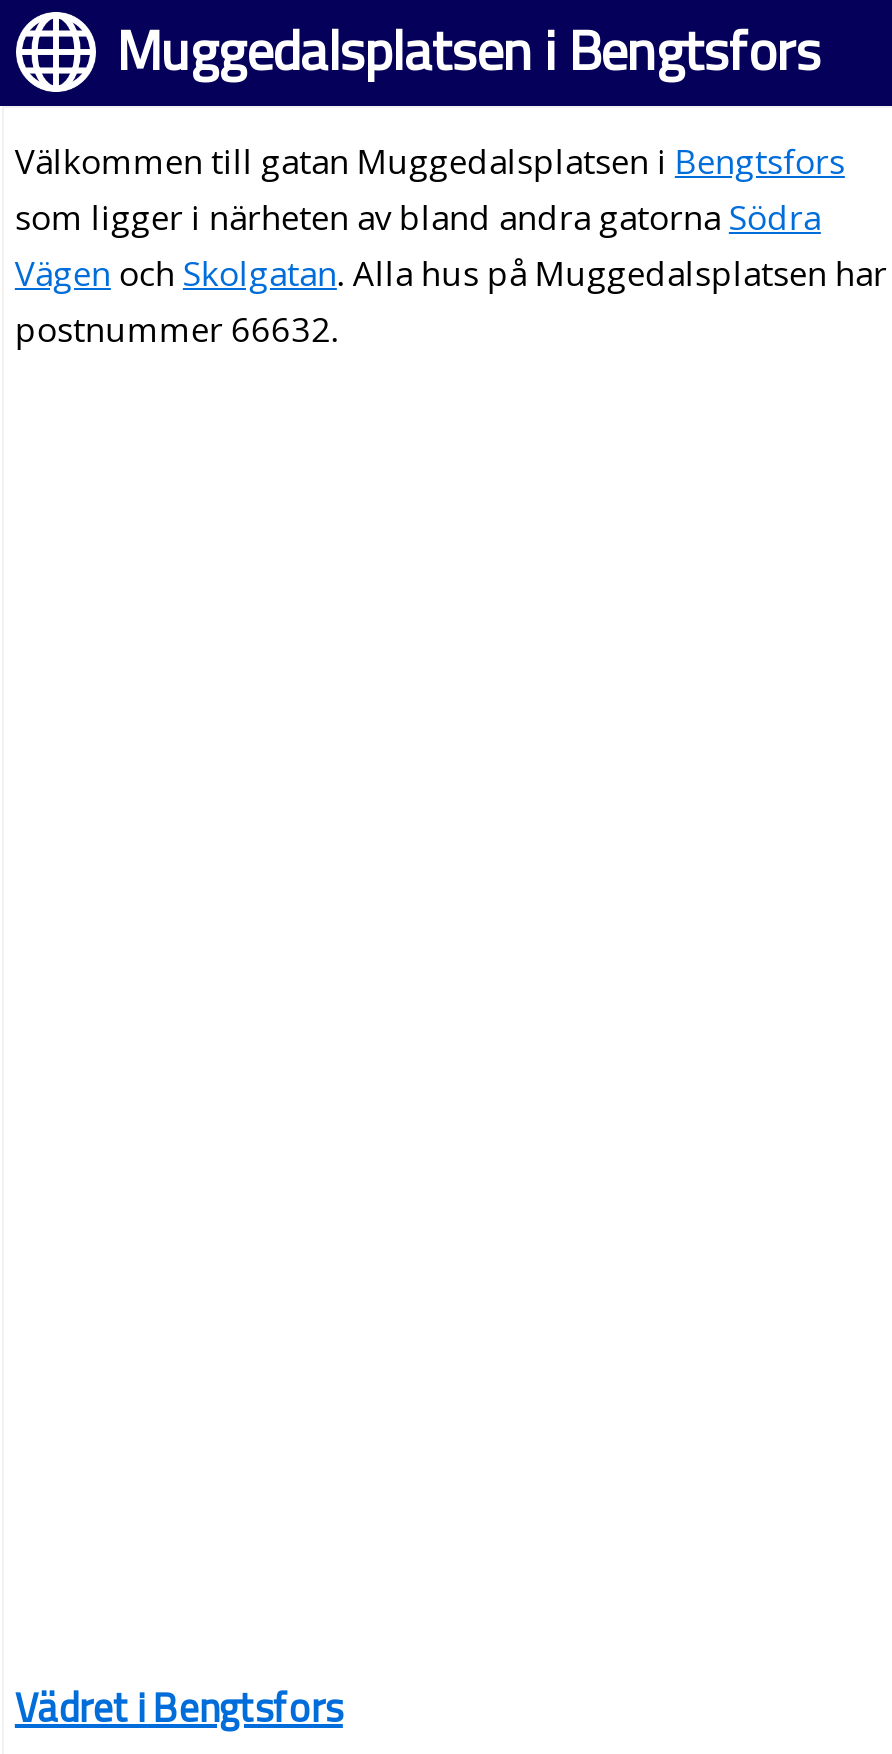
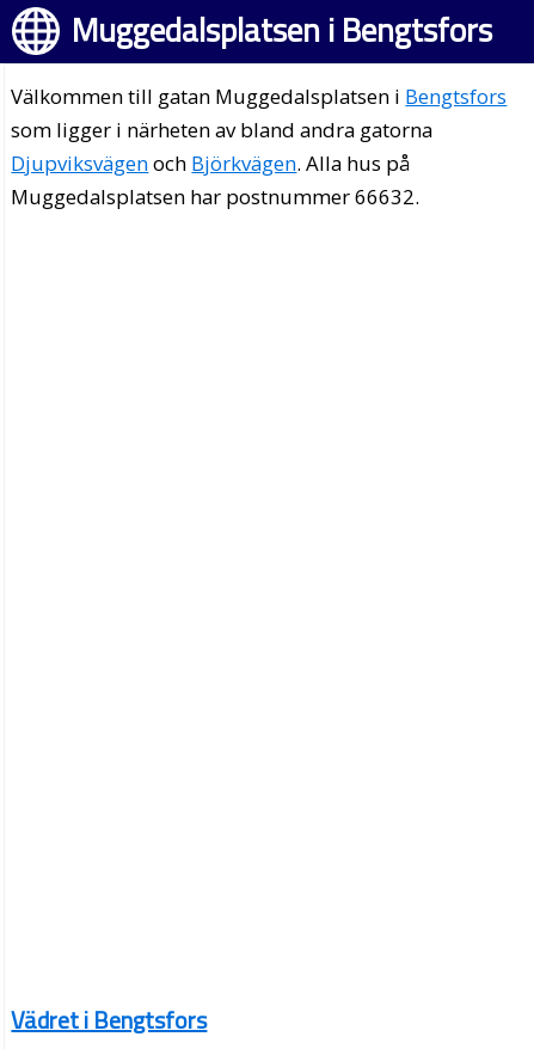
[15,194,887,352] som ligger i närheten av bland andra gatorna Södra | Vägen och Skolgatan. Alla hus på Muggedalsplatsen har | postnummer 66632. -> [11,116,433,210] som ligger i närheten av bland andra gatorna | Djupviksvägen och Björkvägen. Alla hus på | Muggedalsplatsen har postnummer 66632.

